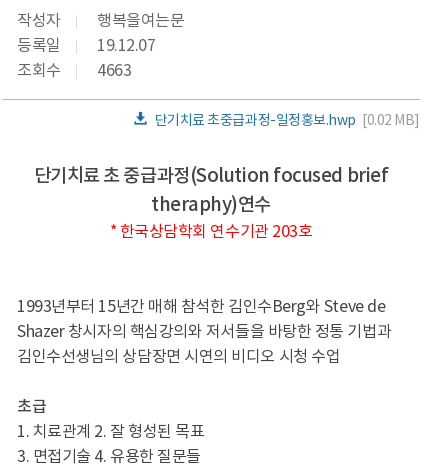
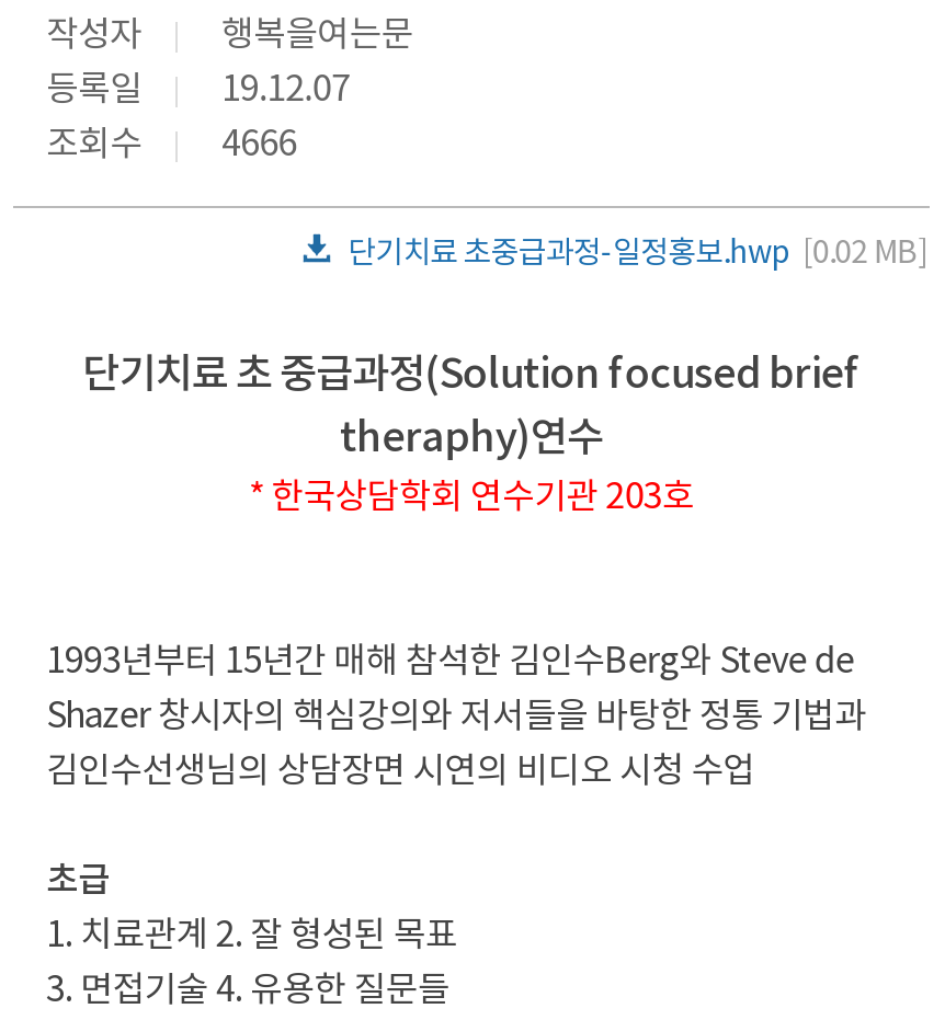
[97,62,131,80] 4663 -> [221,125,296,164] 4666

